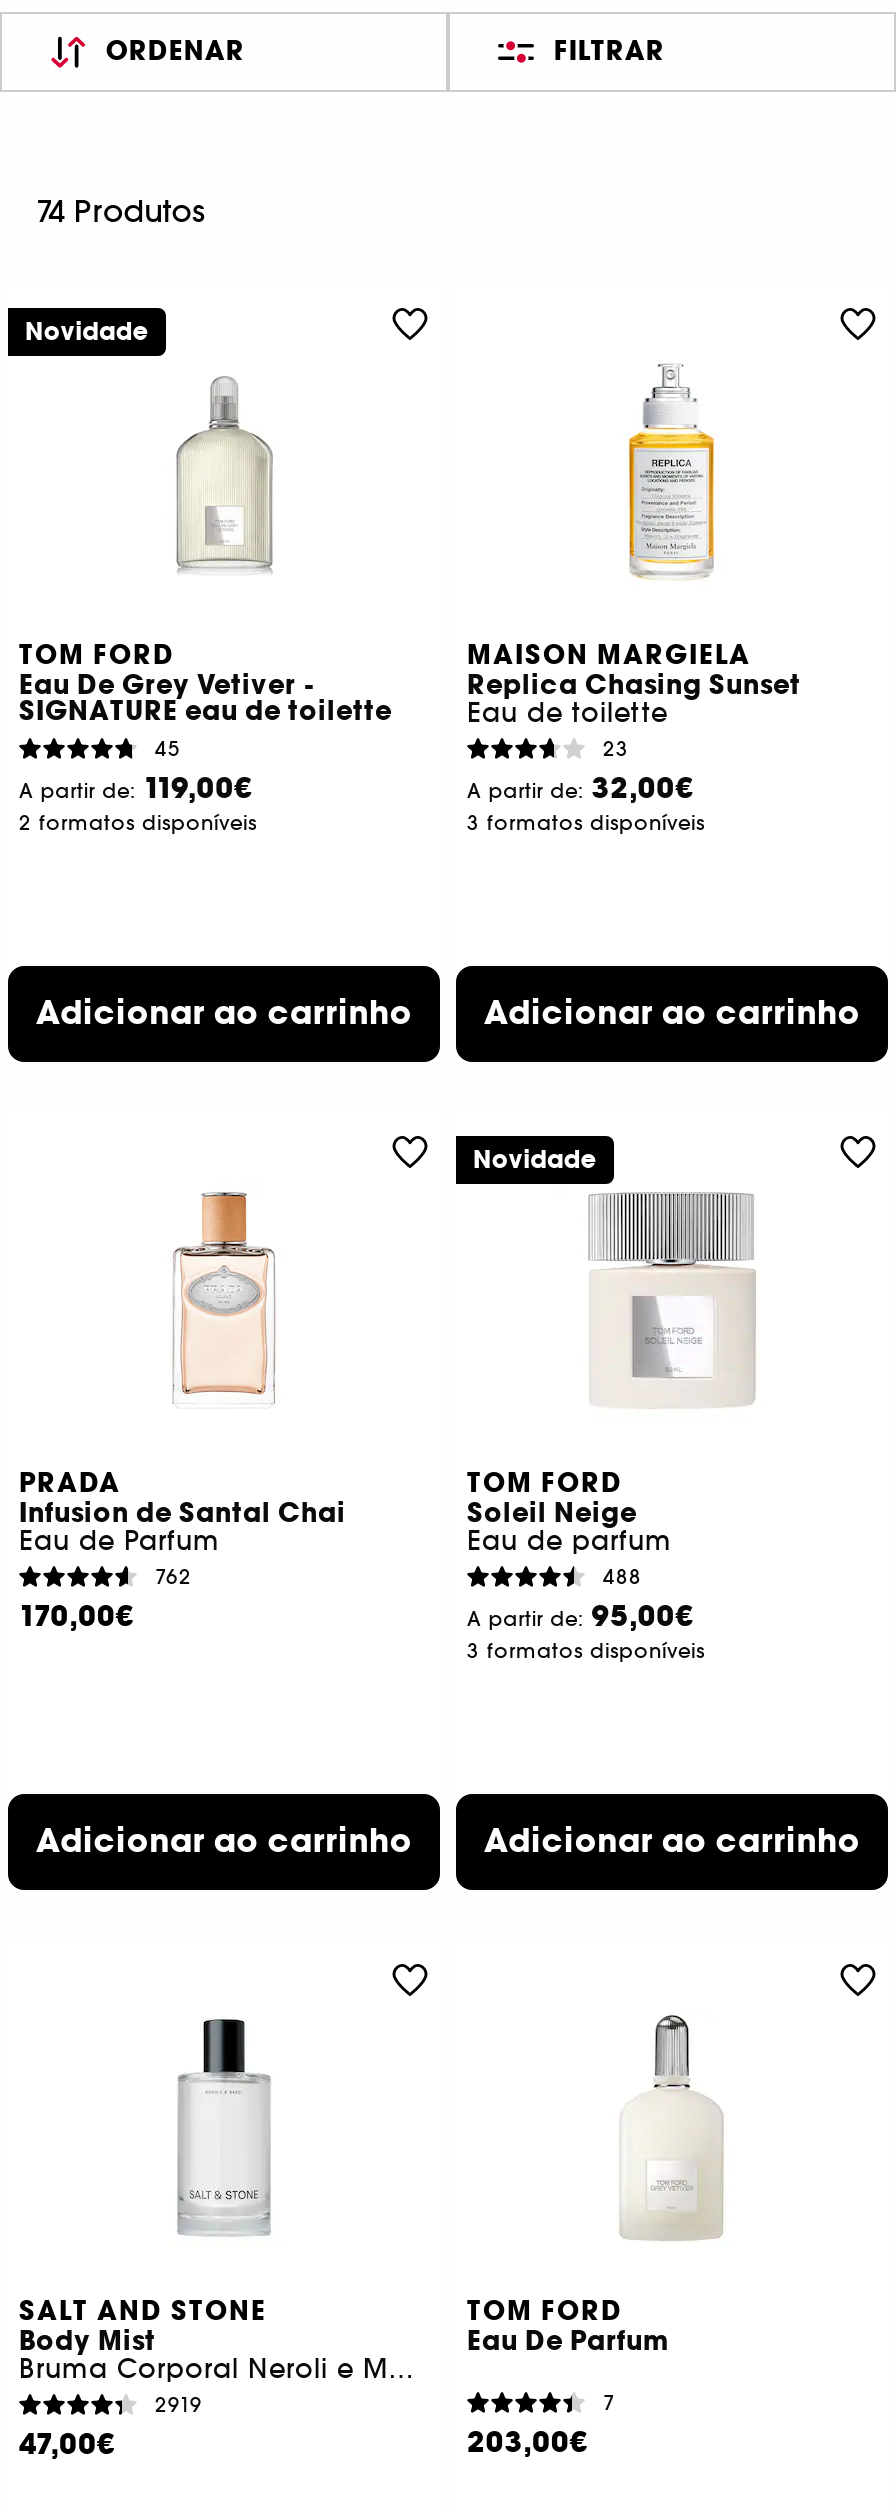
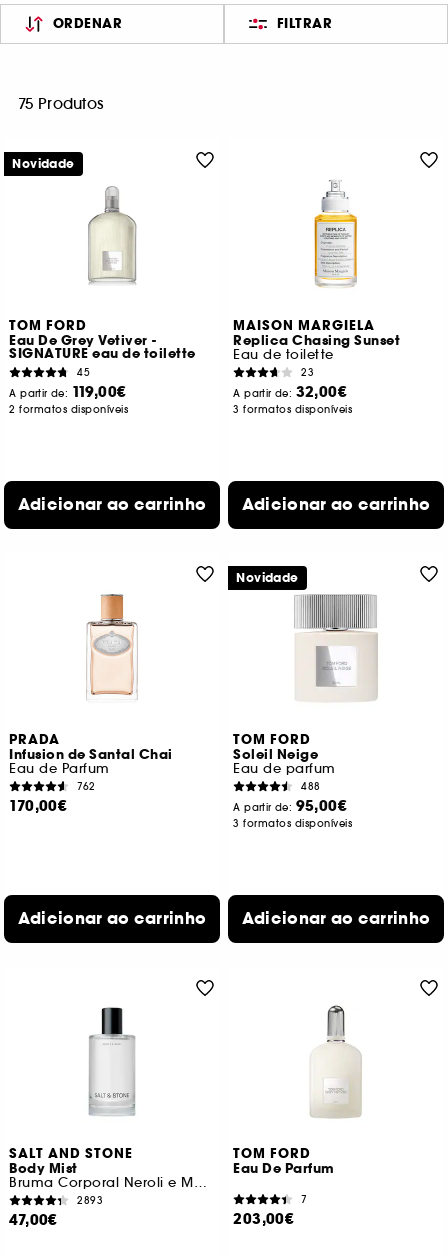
[36,192,205,230] 74 Produtos -> [18,94,103,113] 75 Produtos
[155,2391,203,2417] 2919 -> [77,1193,103,1206] 2893

